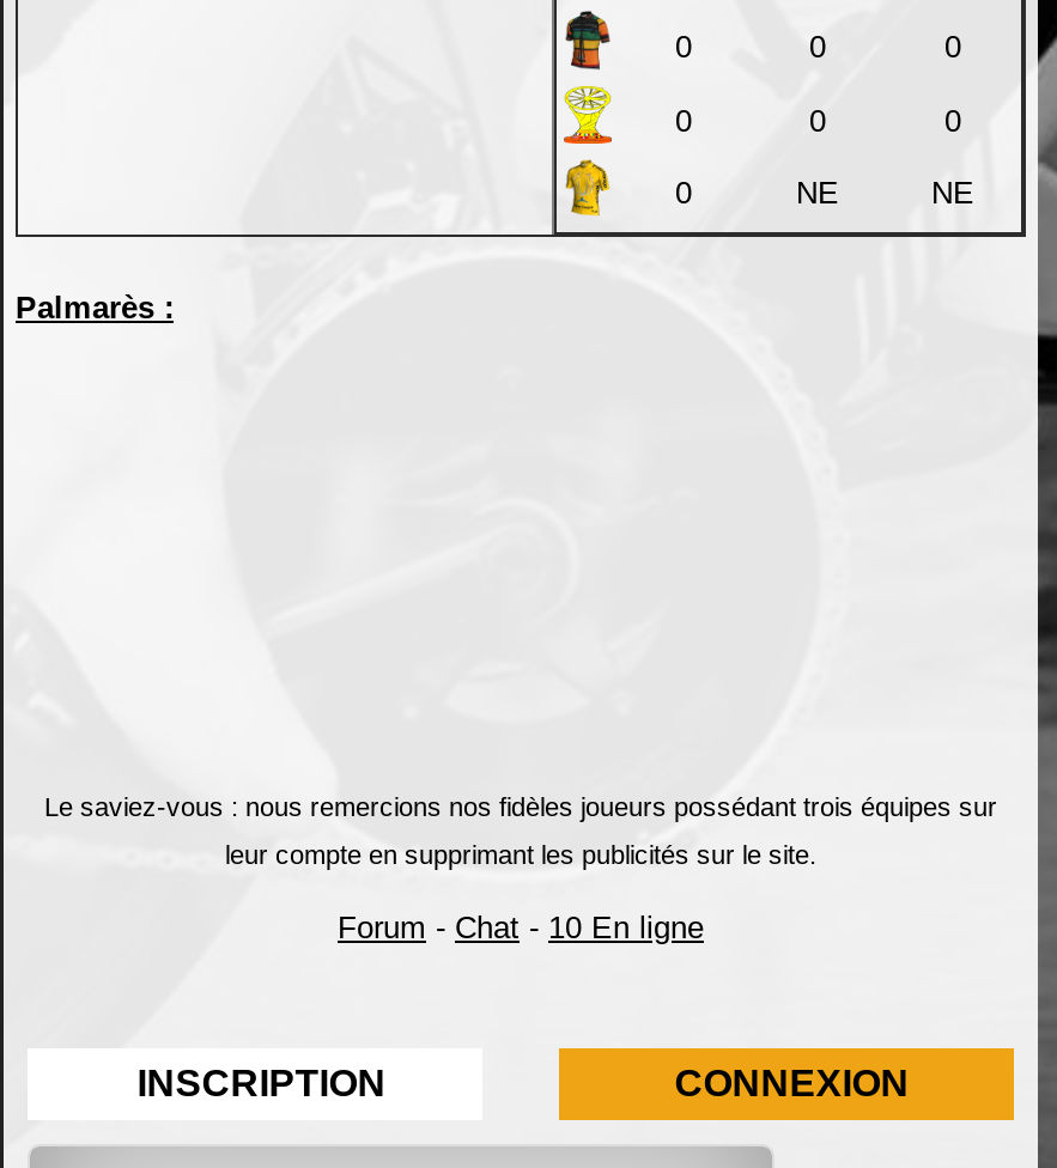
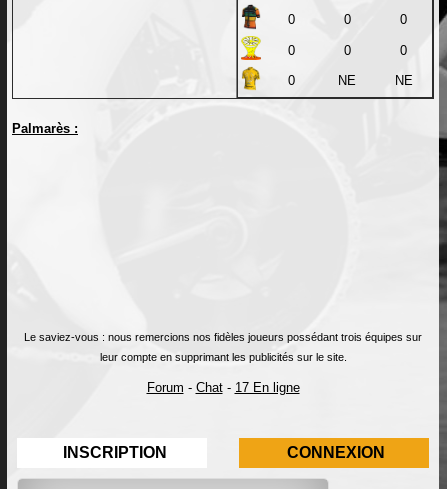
[338,910,704,945] Forum - Chat - 10 En ligne -> [146,380,299,395] Forum - Chat - 17 En ligne

